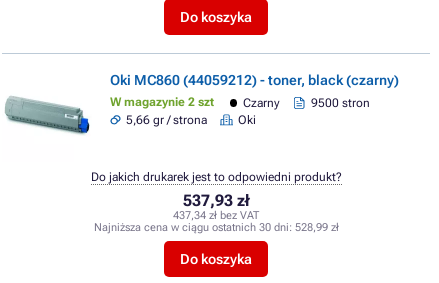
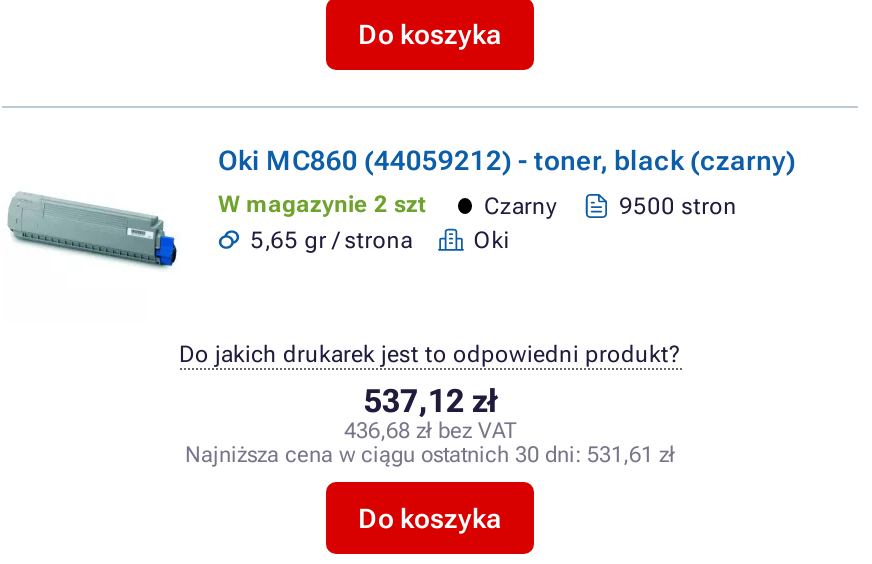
[126,113,207,127] 5,66 gr / strona -> [250,227,412,255] 5,65 gr / strona
[183,191,249,210] 537,93 zł -> [364,383,496,421] 537,12 zł
[173,209,259,222] 437,34 zł bez VAT -> [344,419,516,445] 436,68 zł bez VAT
[93,221,338,234] Najniższa cena w ciągu ostatnich 30 dni: 528,99 zł -> [185,443,675,469] Najniższa cena w ciągu ostatnich 30 dni: 531,61 zł

